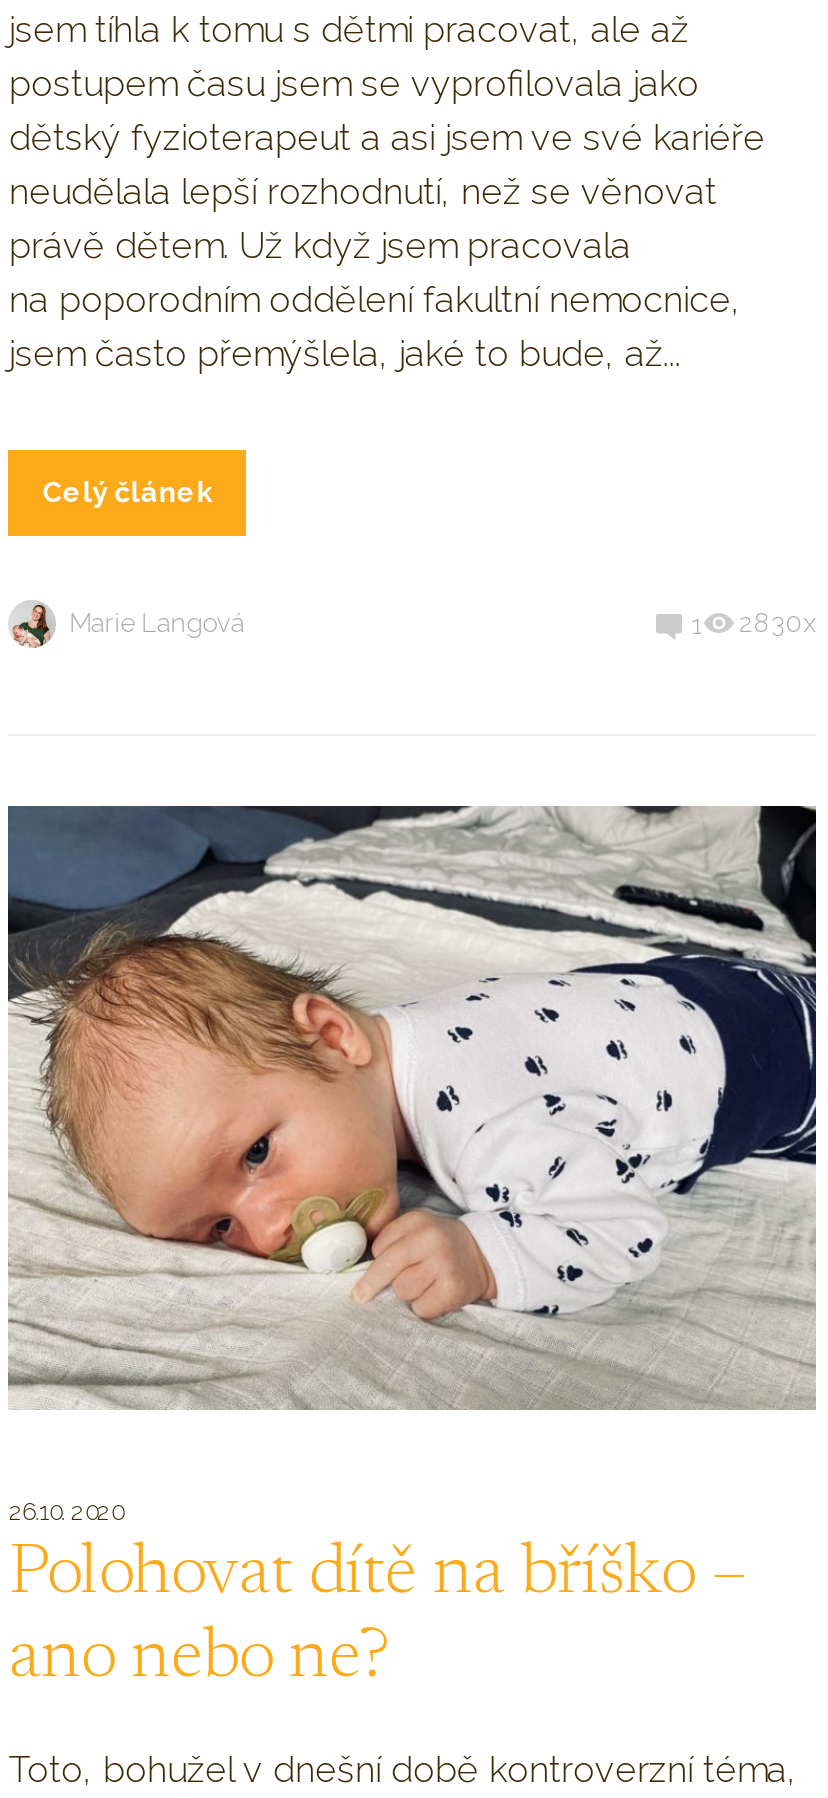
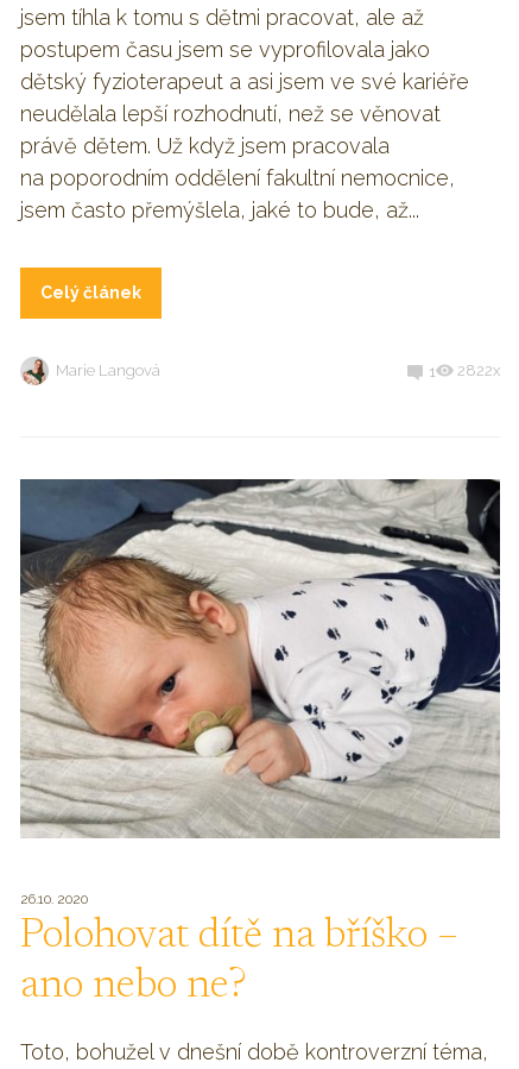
[691,608,815,640] 1 2830x -> [428,361,500,380] 1 2822x

